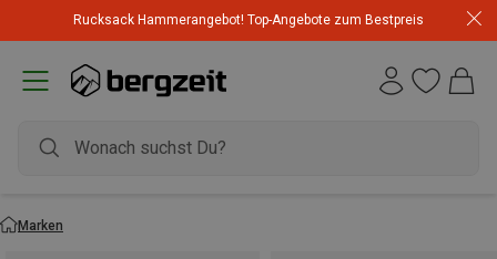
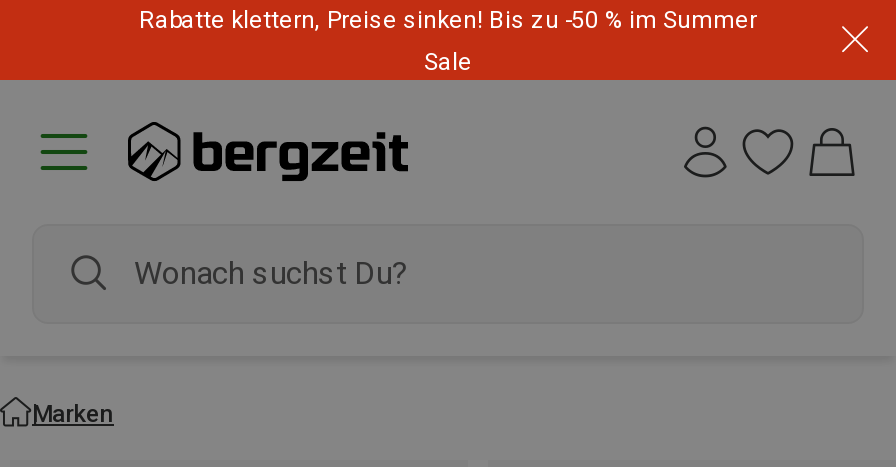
[73,12,424,27] Rucksack Hammerangebot! Top-Angebote zum Bestpreis -> [139,6,757,76] Rabatte klettern, Preise sinken! Bis zu -50 % im Summer | Sale

